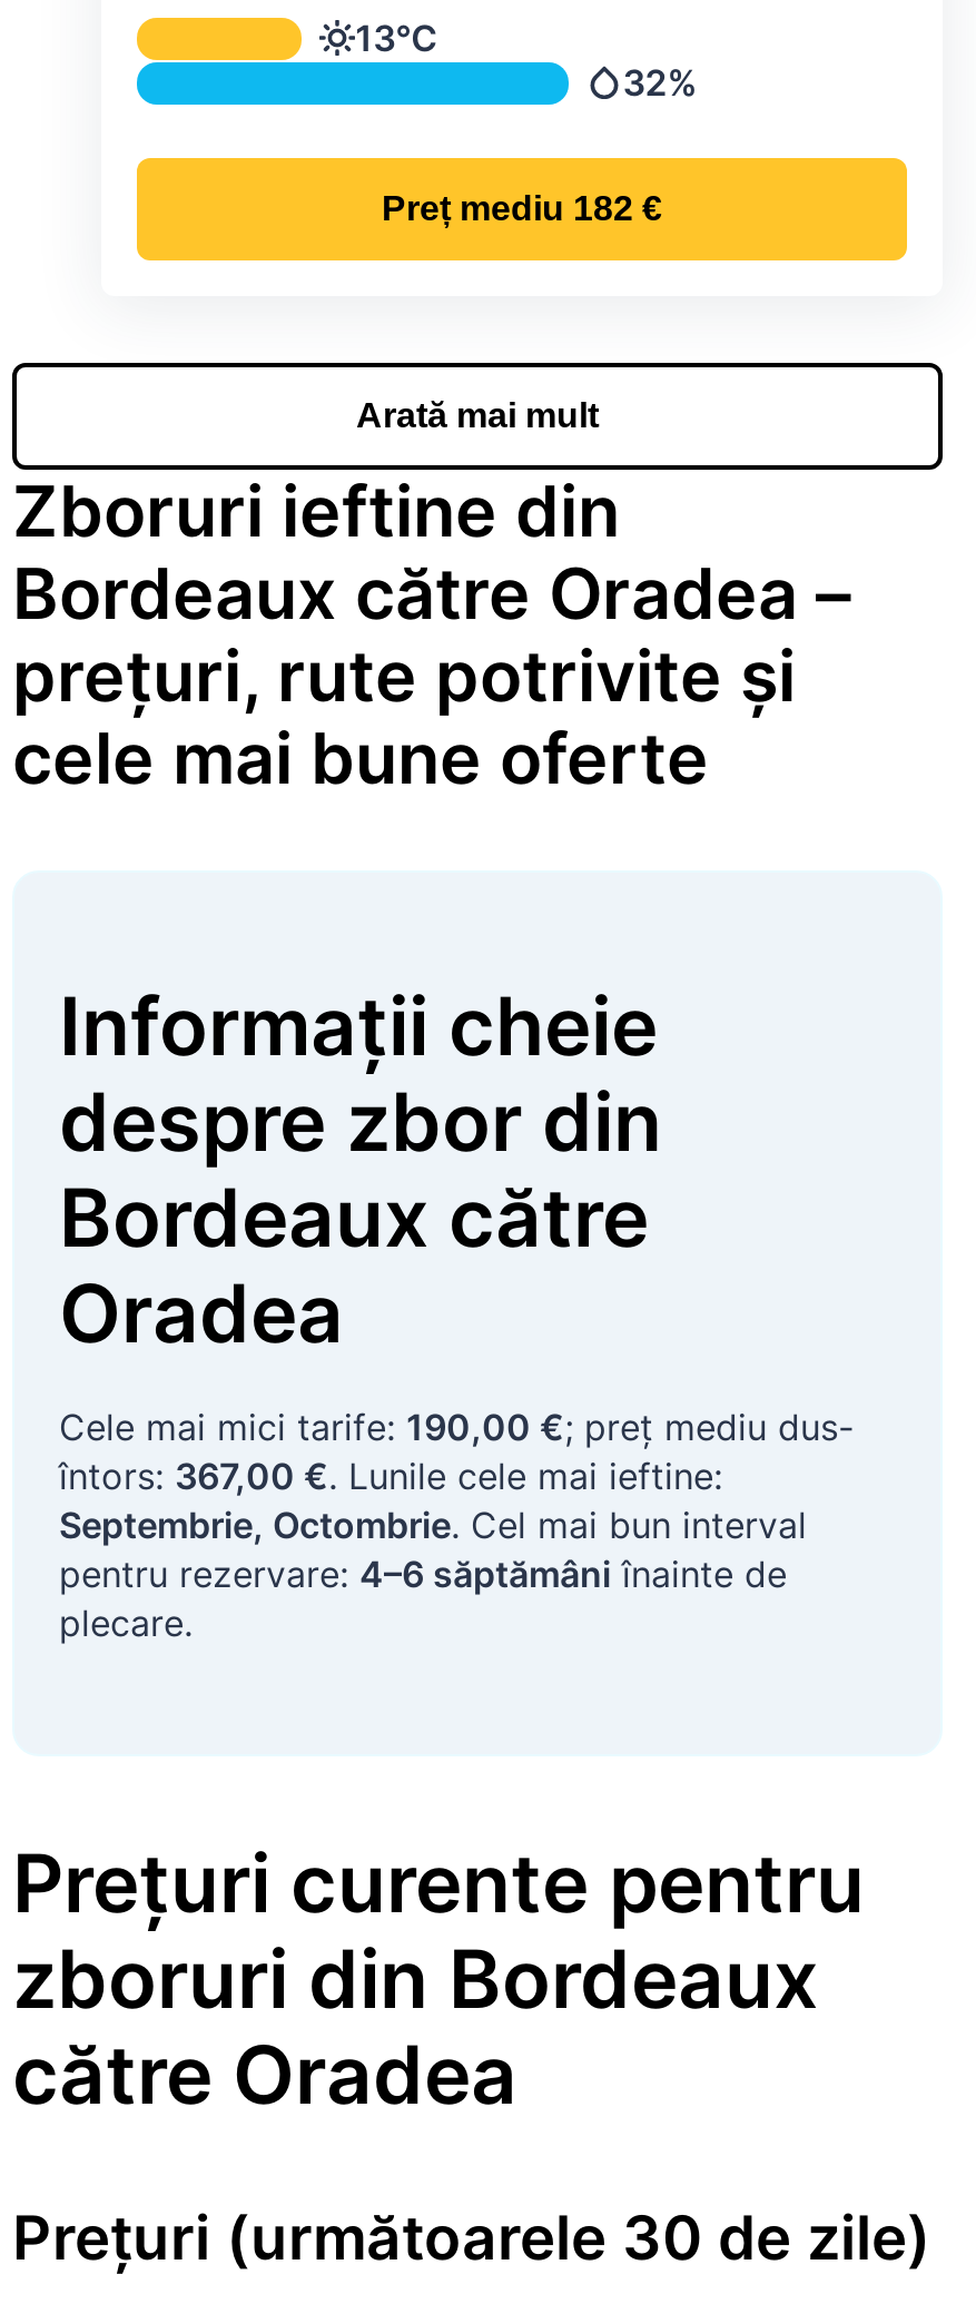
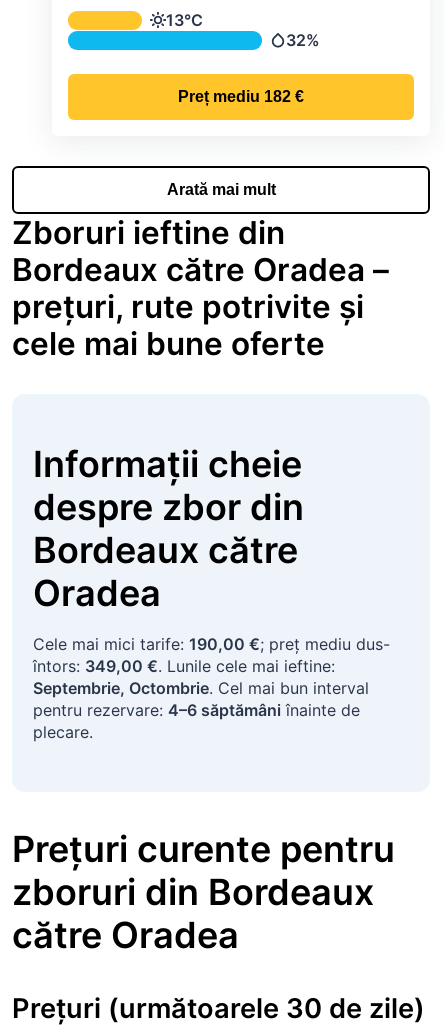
[59,1453,722,1498] întors: 367,00 €. Lunile cele mai ieftine: -> [33,656,335,676] întors: 349,00 €. Lunile cele mai ieftine:

